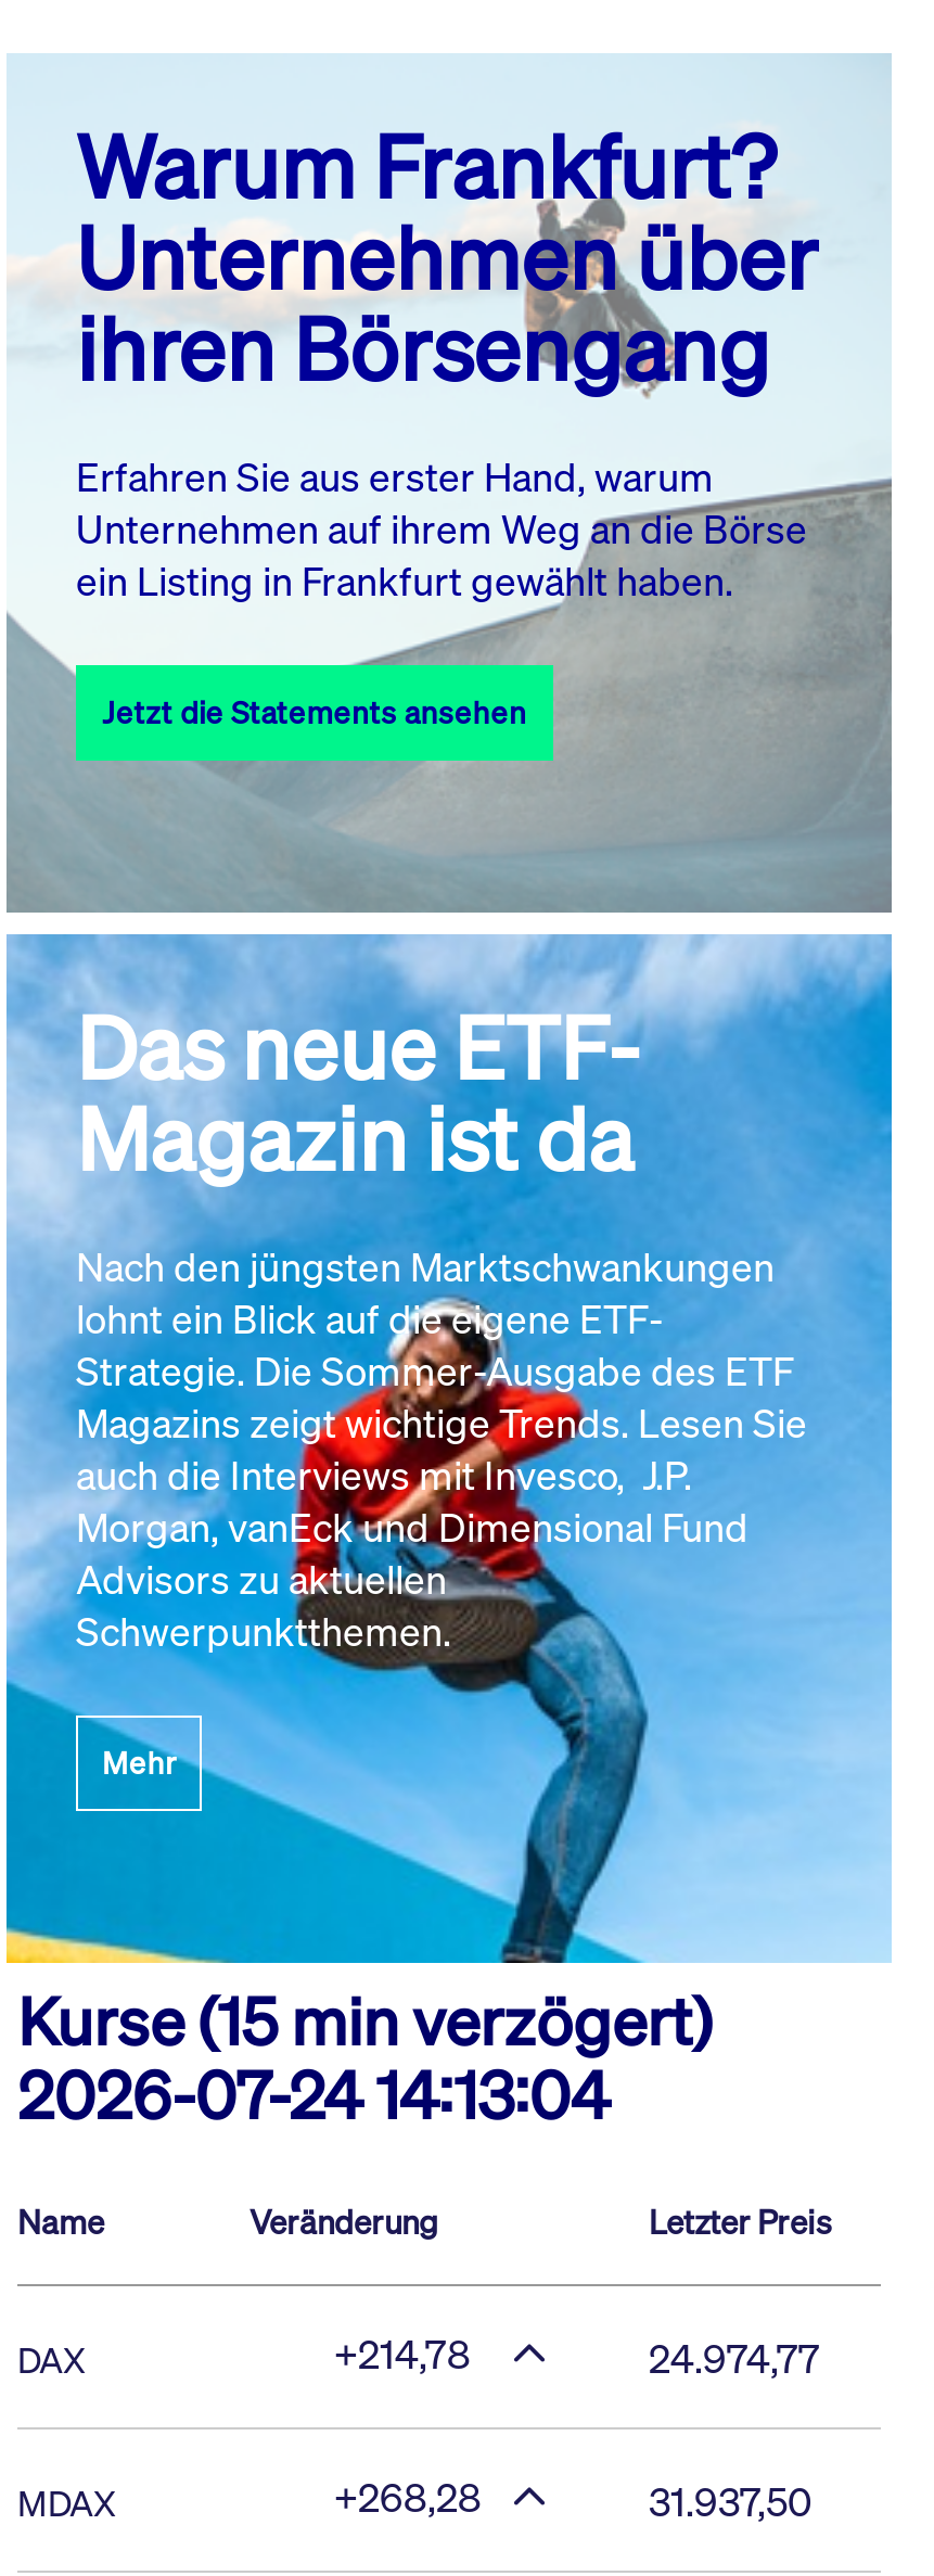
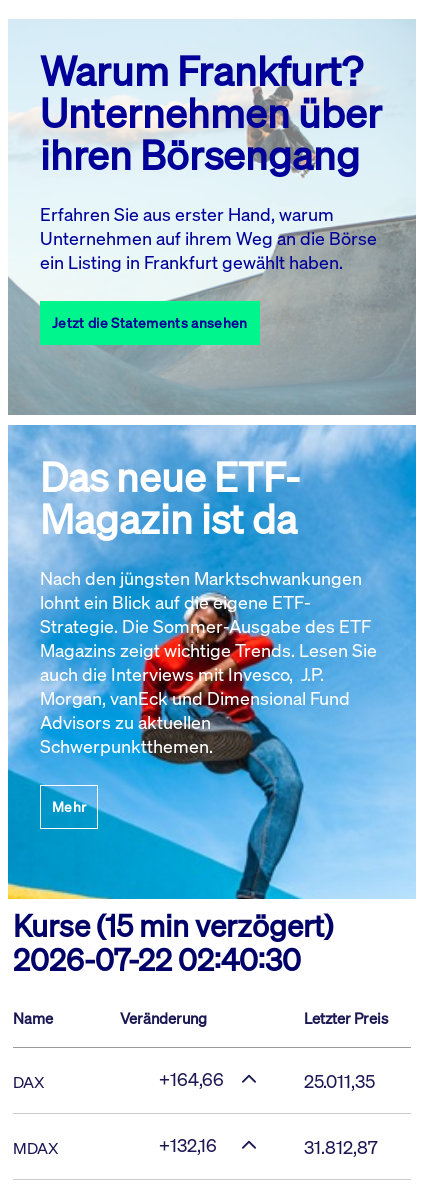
[17,2052,610,2139] 2026-07-24 14:13:04 -> [13,940,301,980] 2026-07-22 02:40:30
[334,2328,471,2380] +214,78 -> [159,1067,224,1091] +164,66
[649,2332,820,2384] 24.974,77 -> [304,1069,375,1093] 25.011,35
[334,2471,482,2523] +268,28 -> [159,1133,217,1157] +132,16
[649,2475,811,2527] 31.937,50 -> [304,1135,378,1159] 31.812,87

